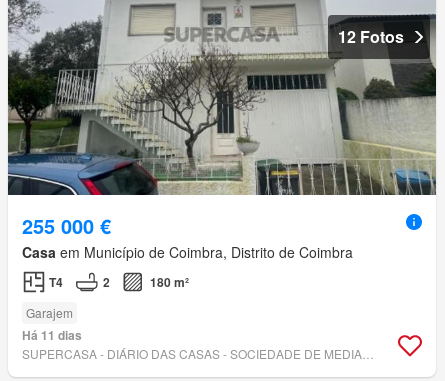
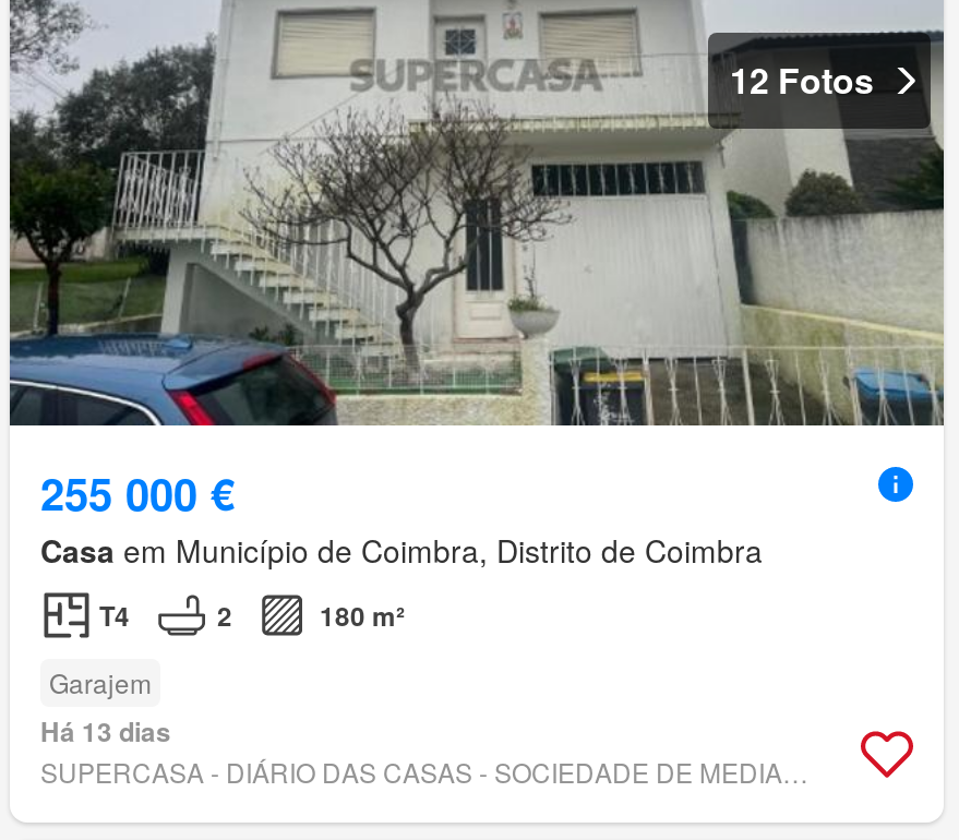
[22,326,82,344] Há 11 dias -> [40,712,171,751] Há 13 dias

